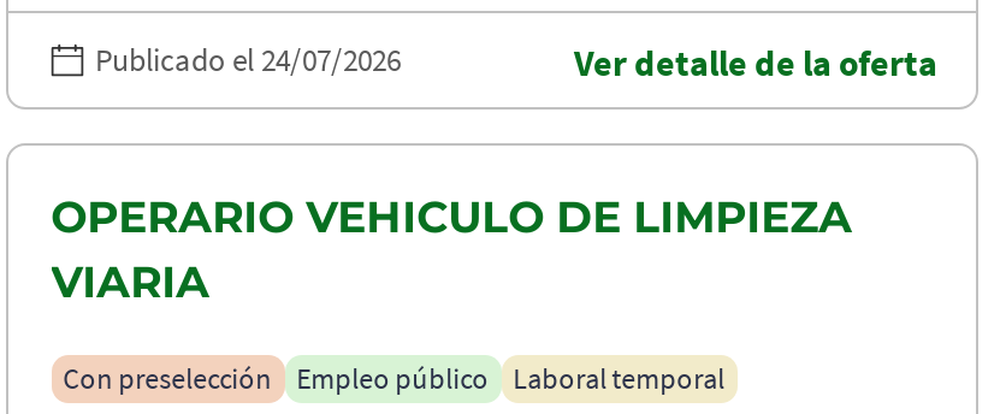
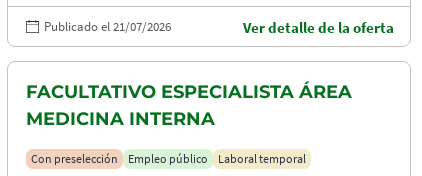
[95,39,401,80] Publicado el 24/07/2026 -> [44,18,171,35] Publicado el 21/07/2026
[51,192,852,310] OPERARIO VEHICULO DE LIMPIEZA | VIARIA -> [26,81,352,130] FACULTATIVO ESPECIALISTA ÁREA | MEDICINA INTERNA

